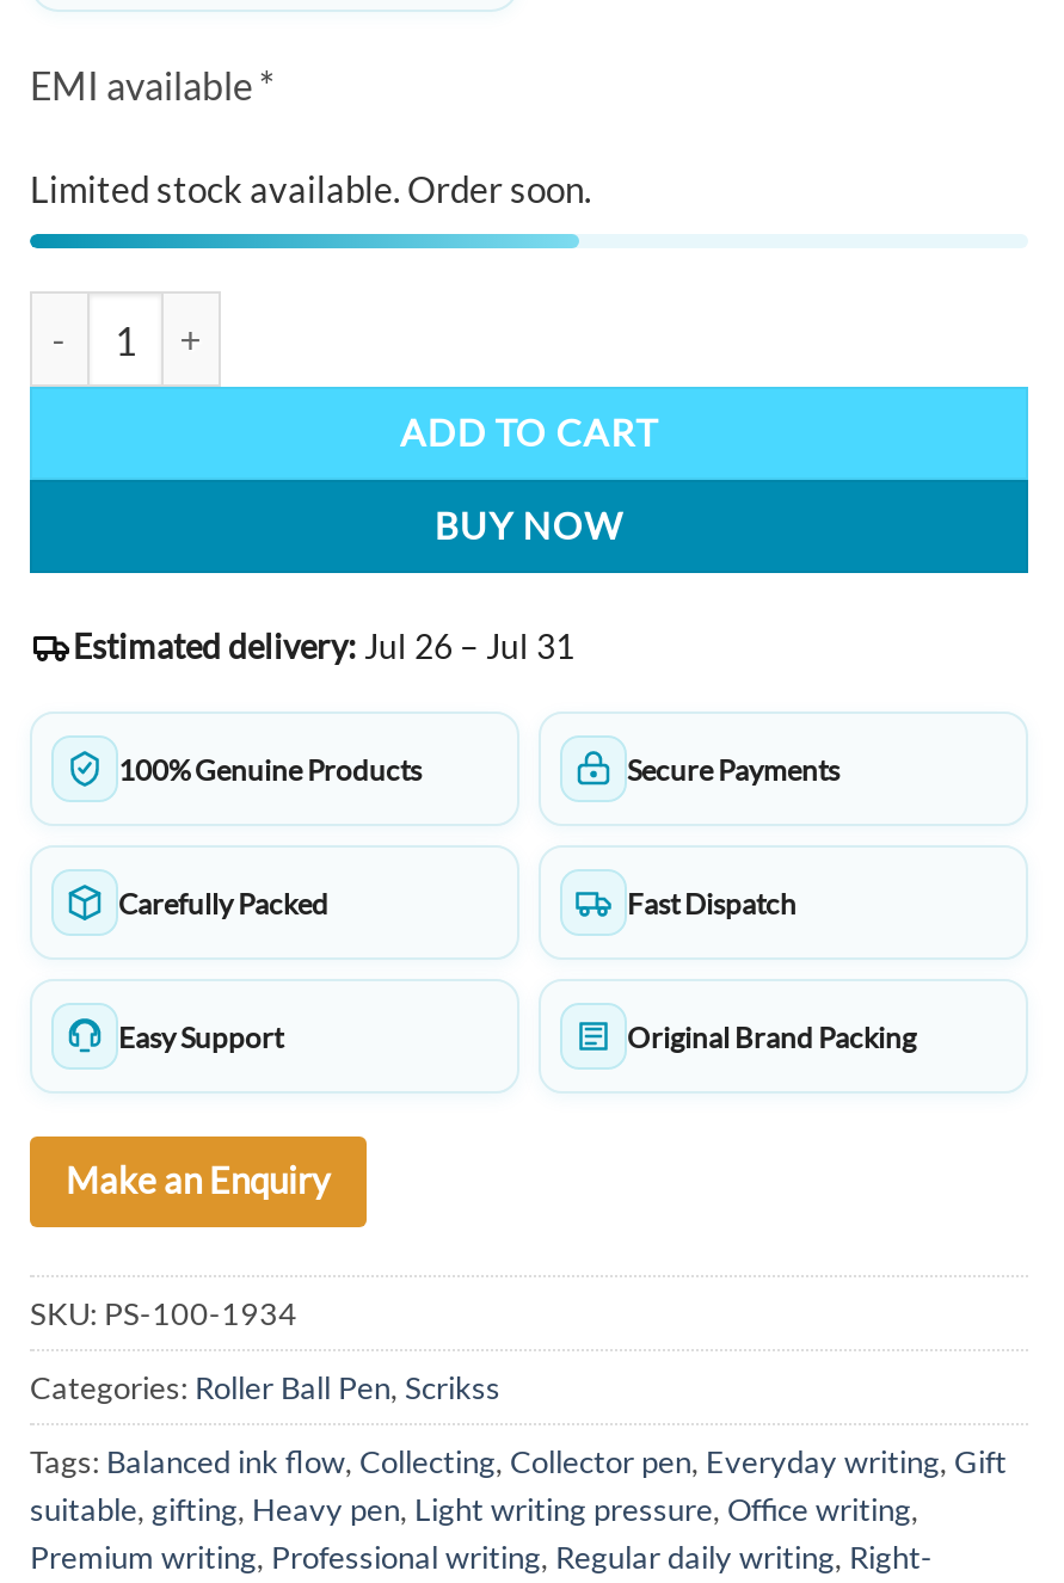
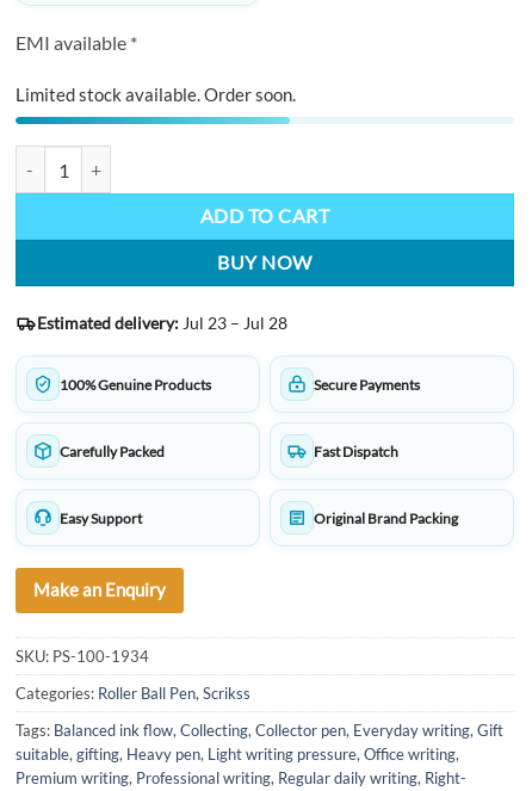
[73,626,574,667] Estimated delivery: Jul 26 – Jul 31 -> [37,313,287,333] Estimated delivery: Jul 23 – Jul 28

